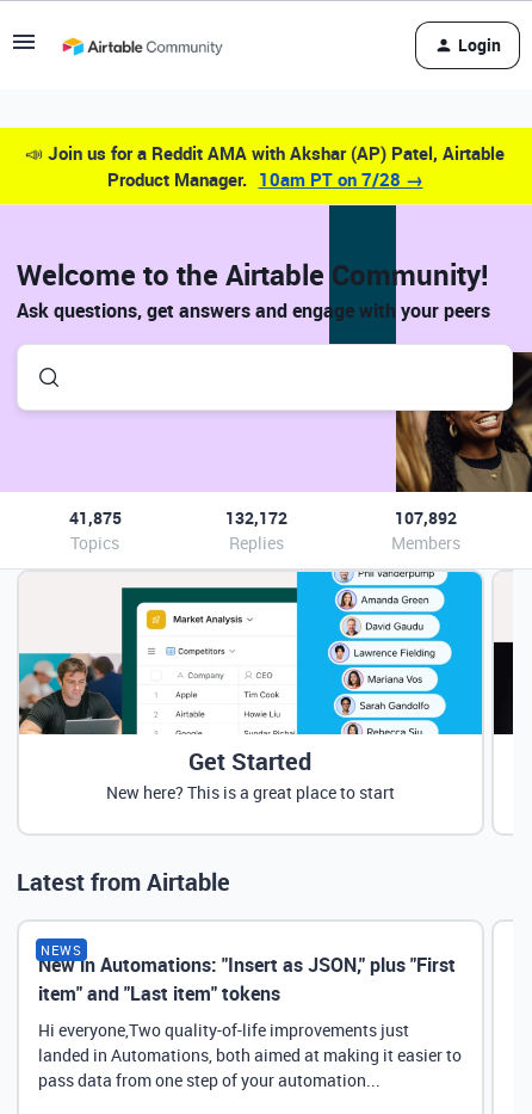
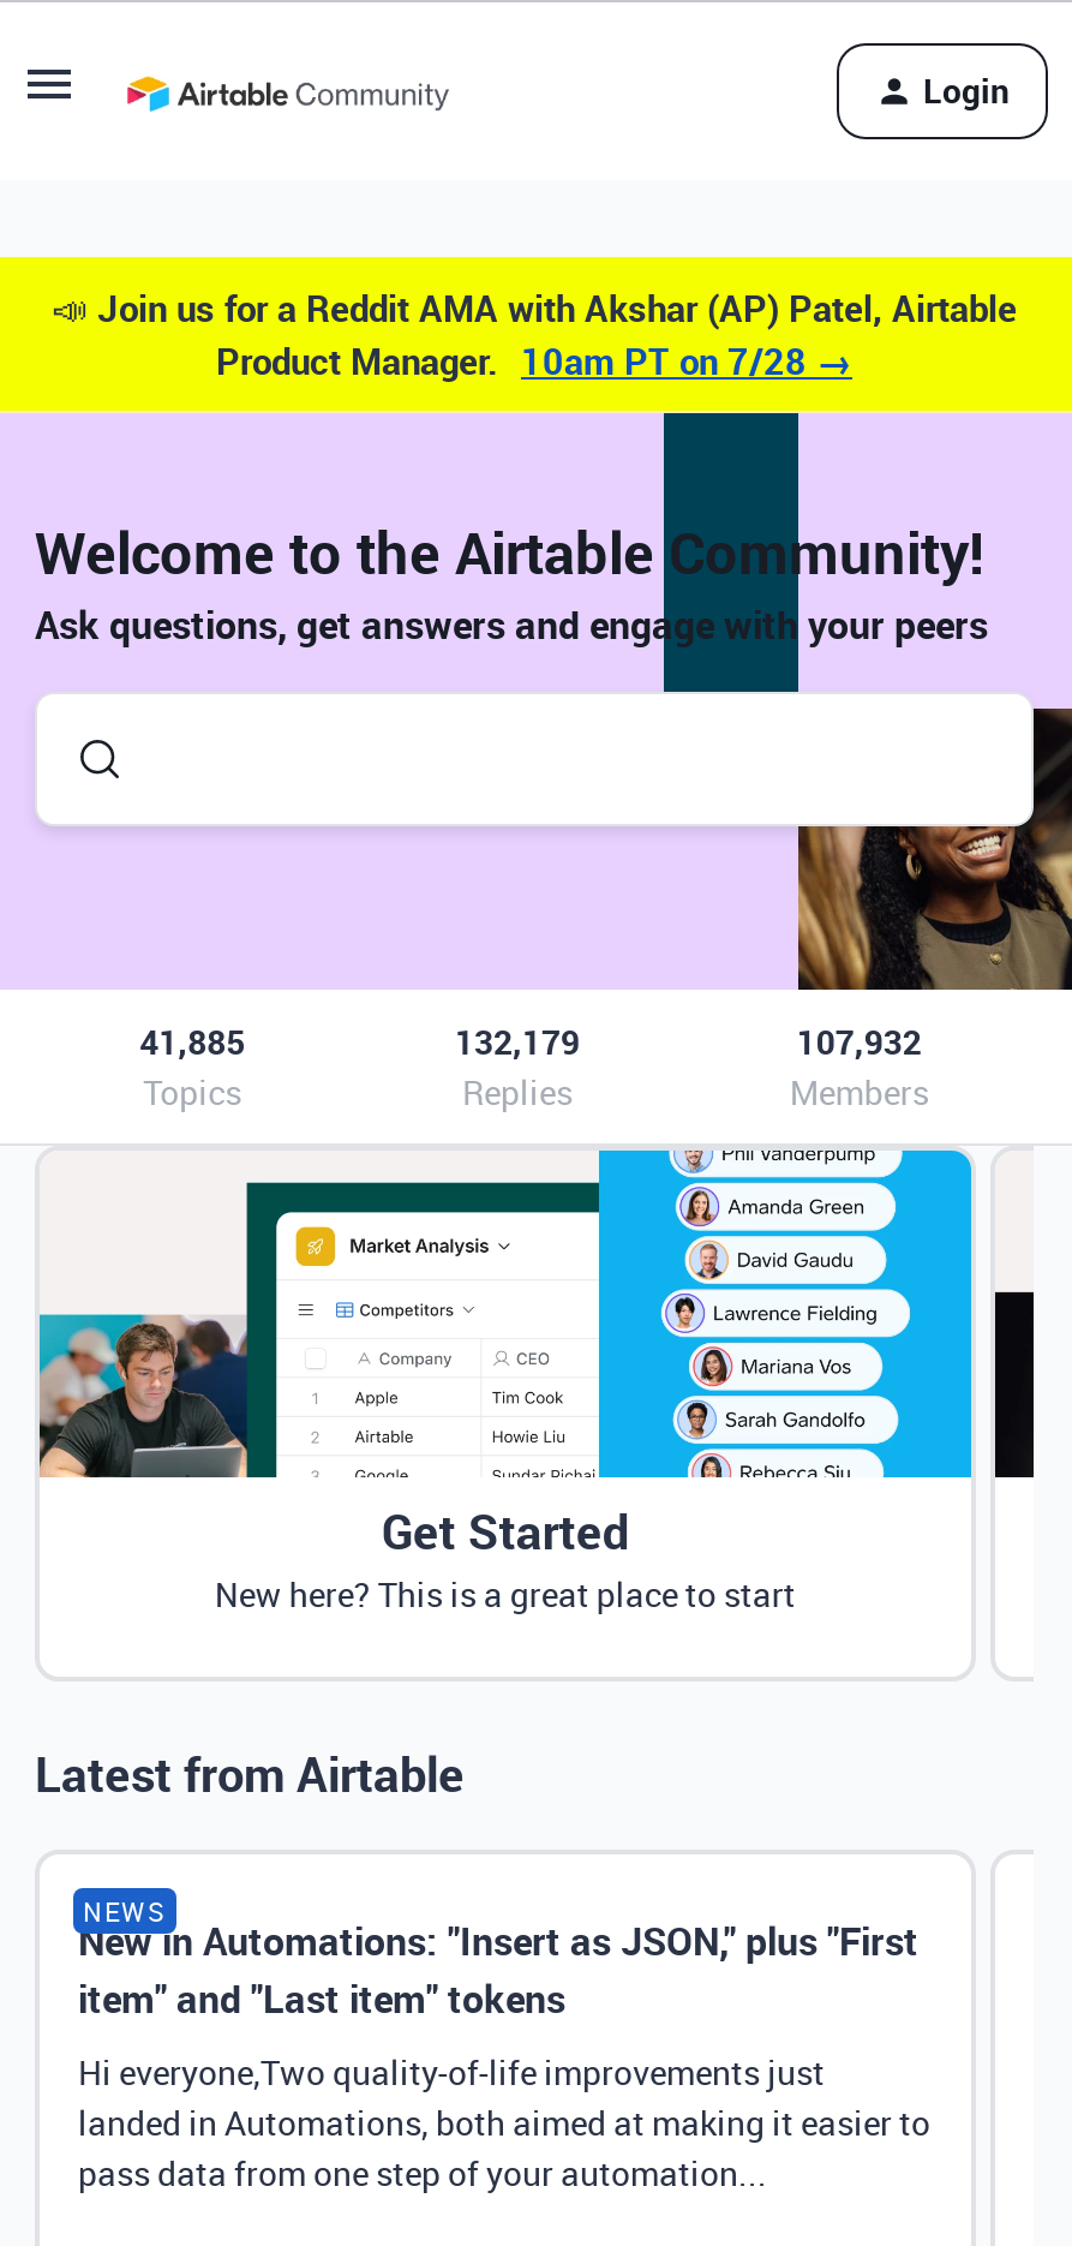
[69,506,121,529] 41,875 -> [140,1019,245,1064] 41,885
[225,506,287,529] 132,172 -> [455,1019,580,1064] 132,179
[395,506,457,529] 107,892 -> [797,1019,921,1064] 107,932

